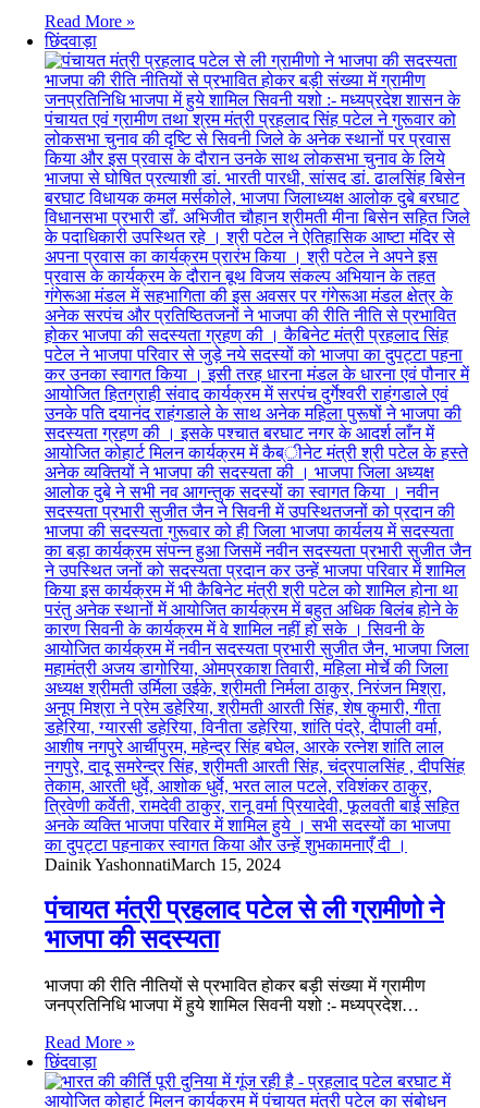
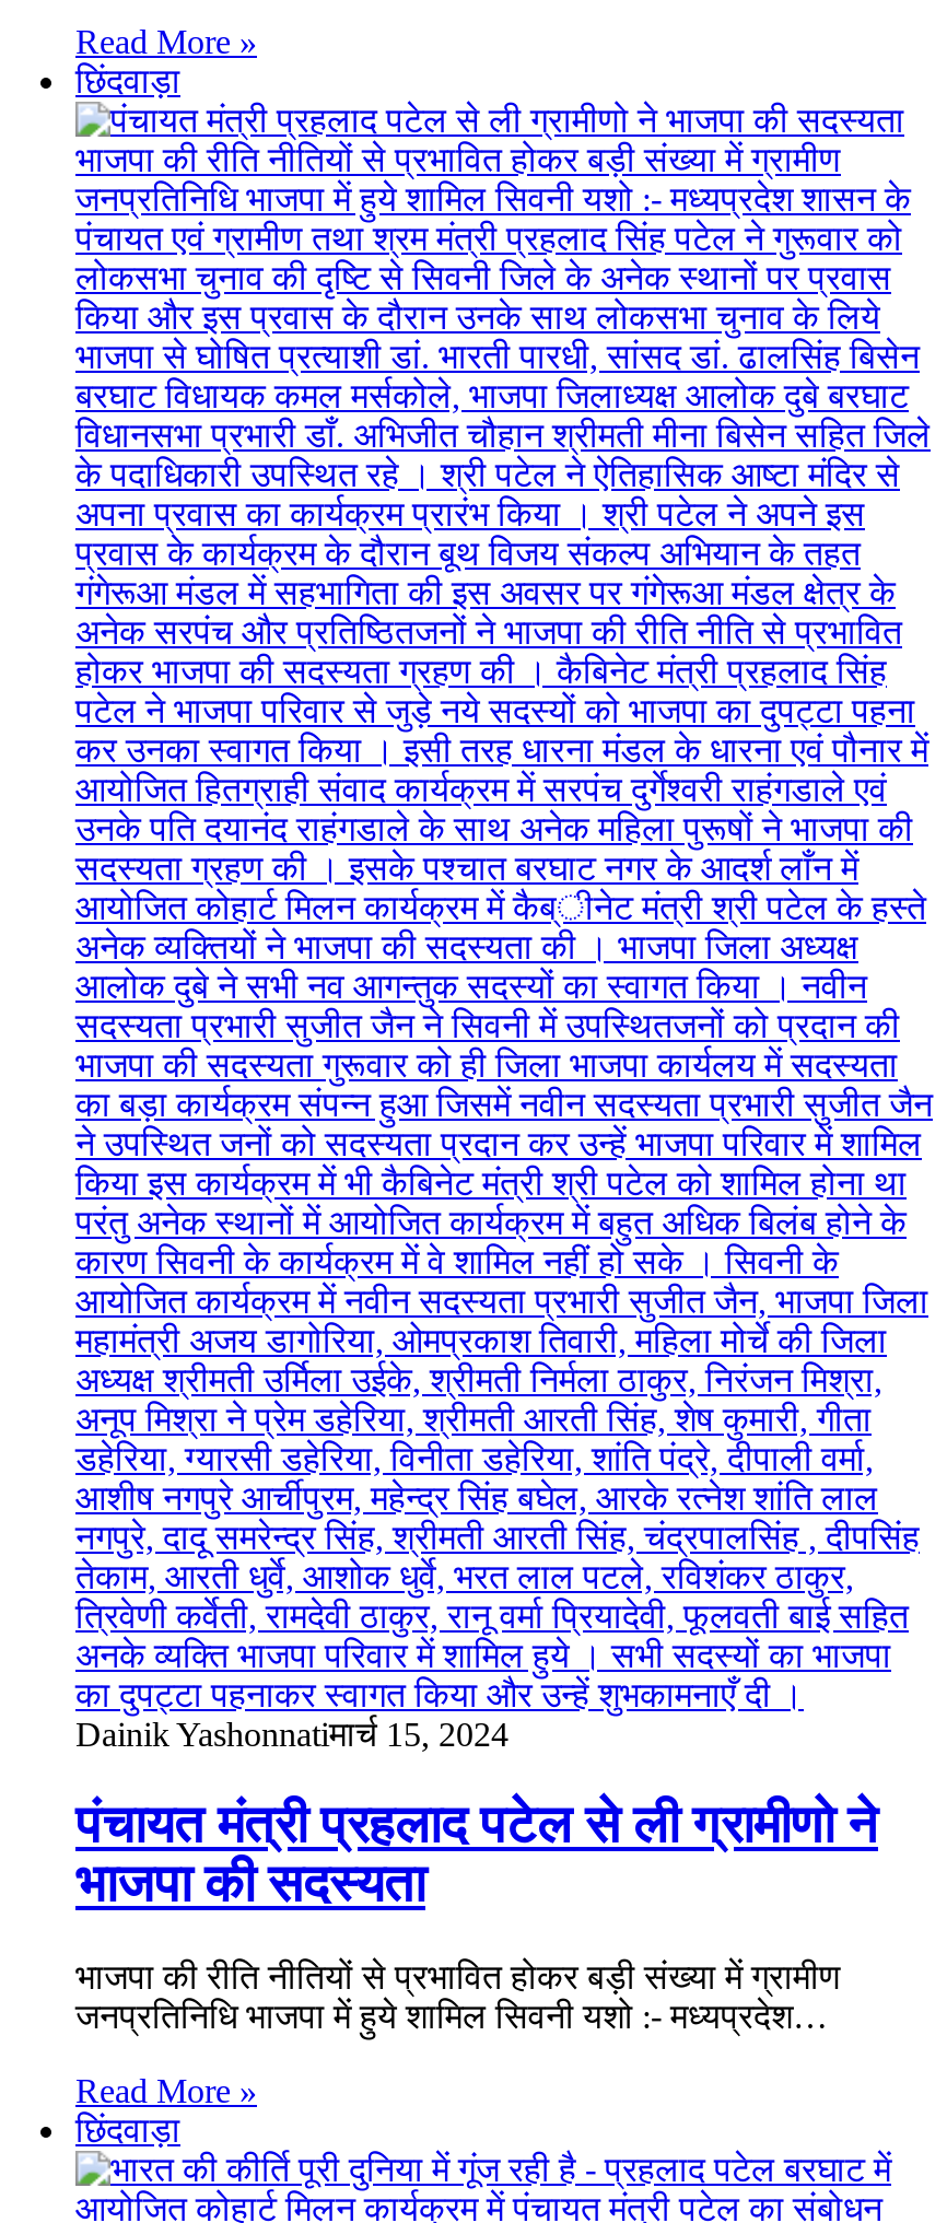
[45,855,281,873] Dainik YashonnatiMarch 15, 2024 -> [75,1715,508,1752] Dainik Yashonnatiमार्च 15, 2024

